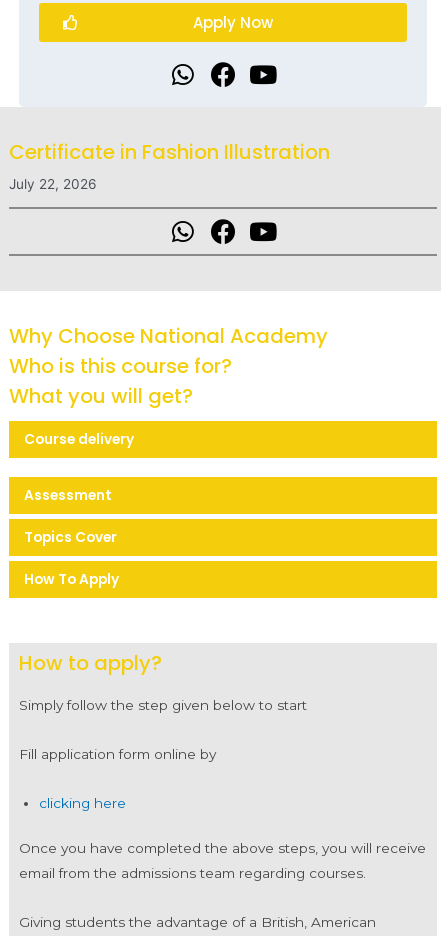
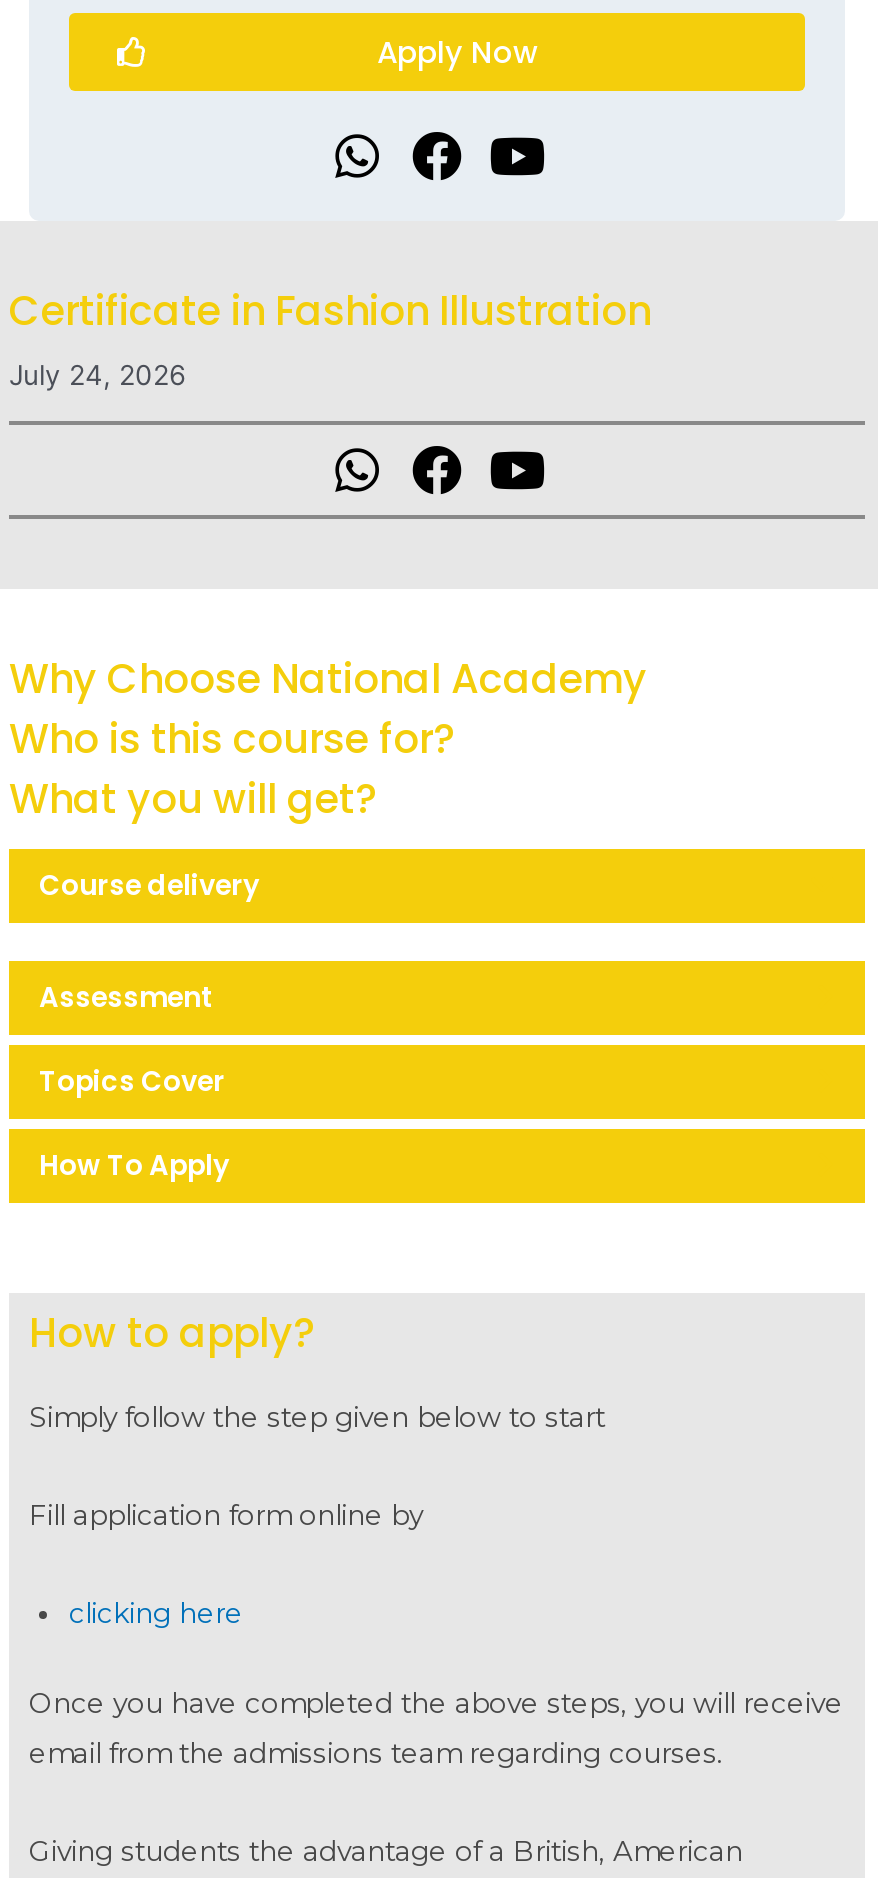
[9,176,97,192] July 22, 2026 -> [9,358,187,390] July 24, 2026

